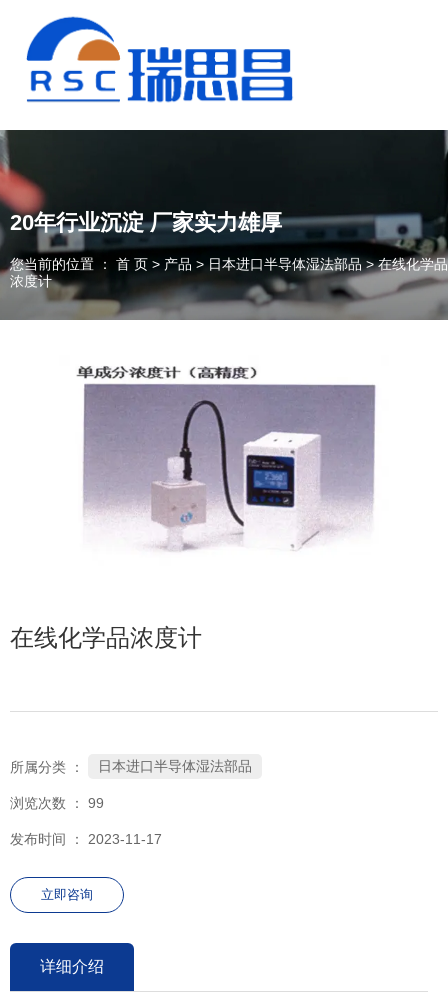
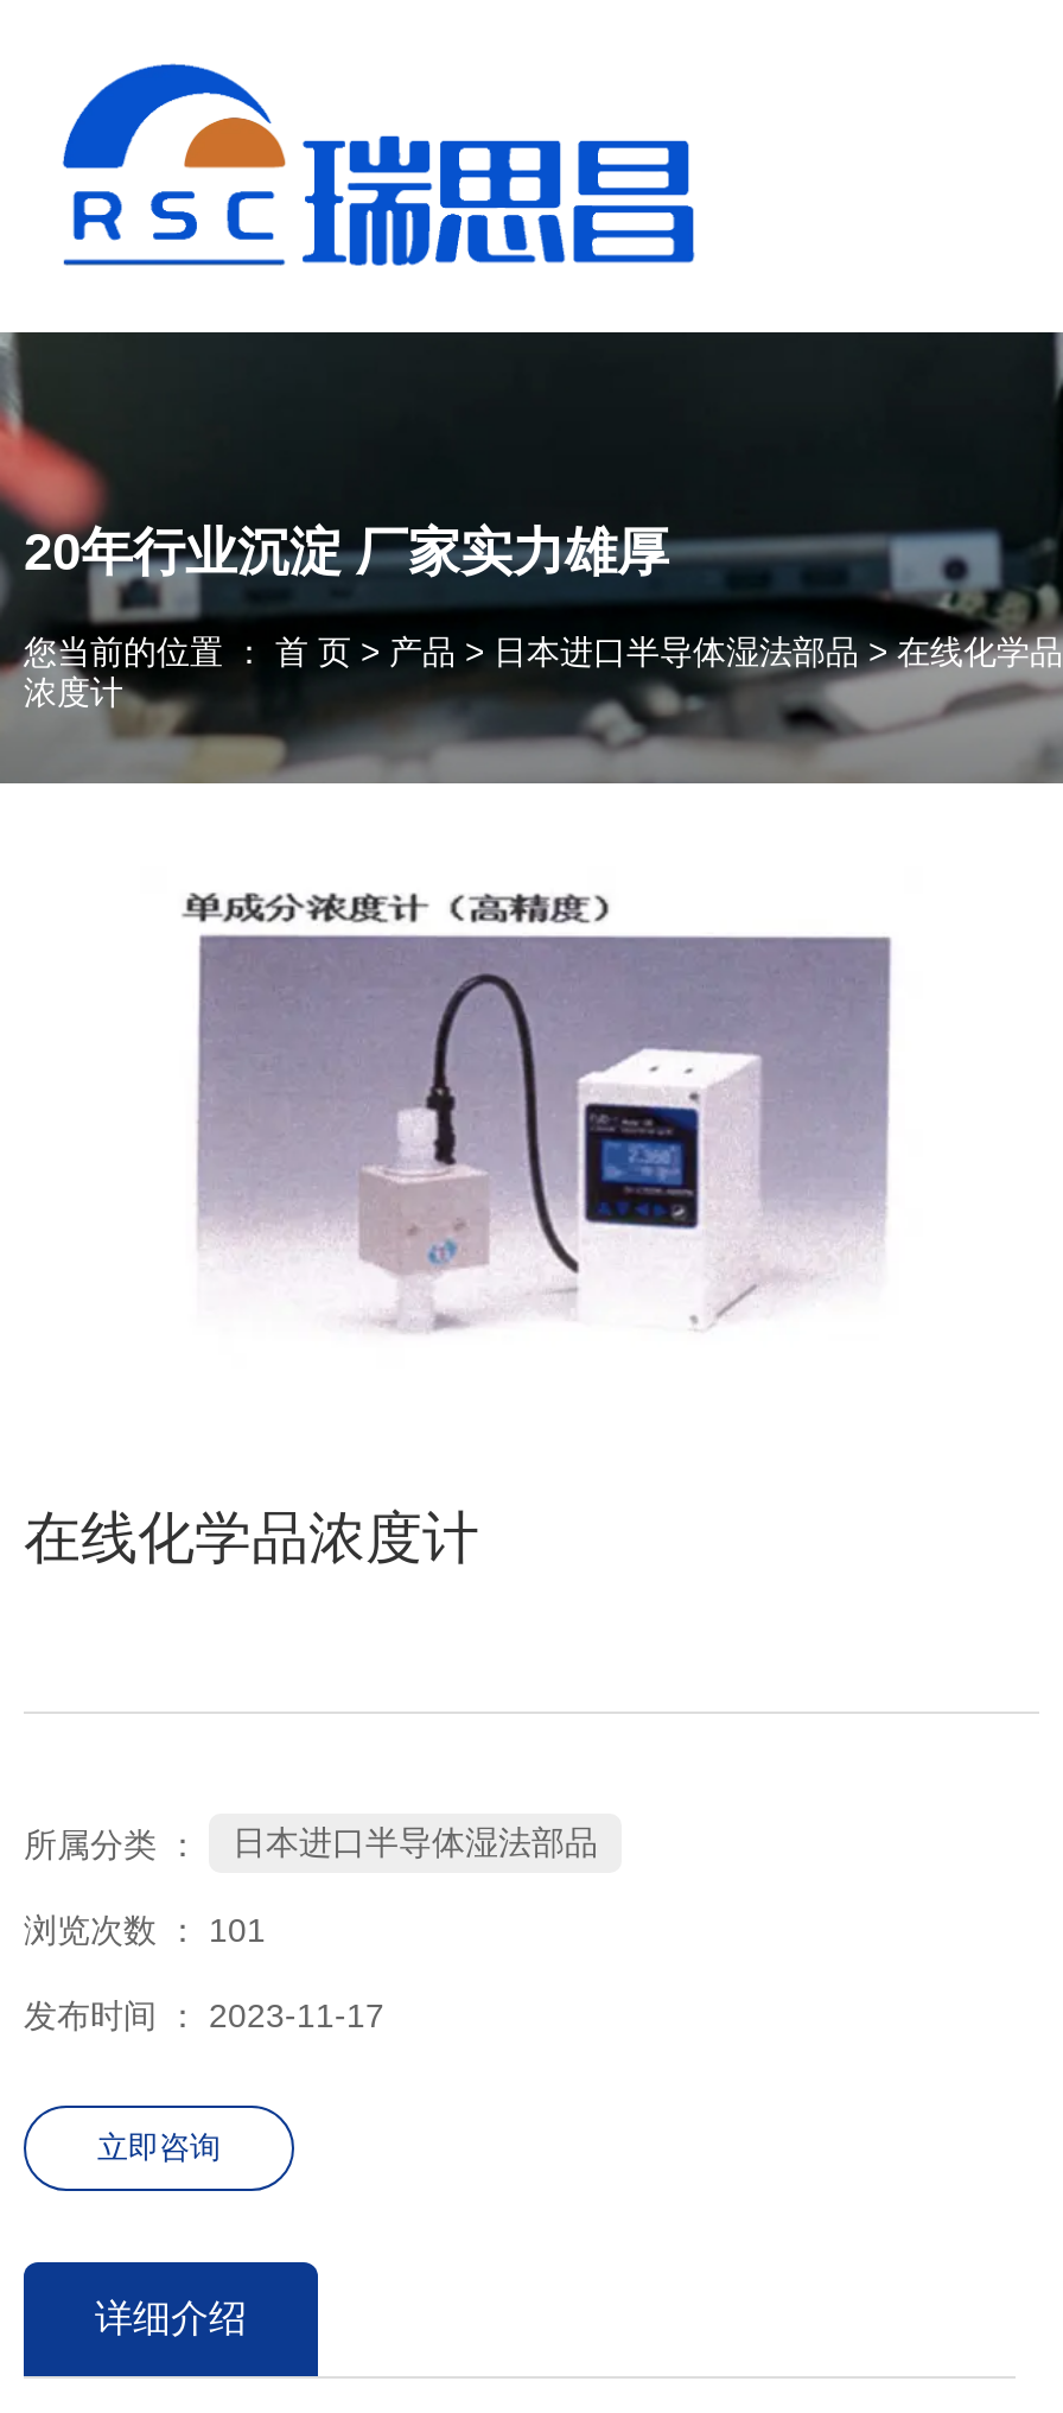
[10,795,104,811] 浏览次数 ：99 -> [24,1911,266,1949] 浏览次数 ：101

